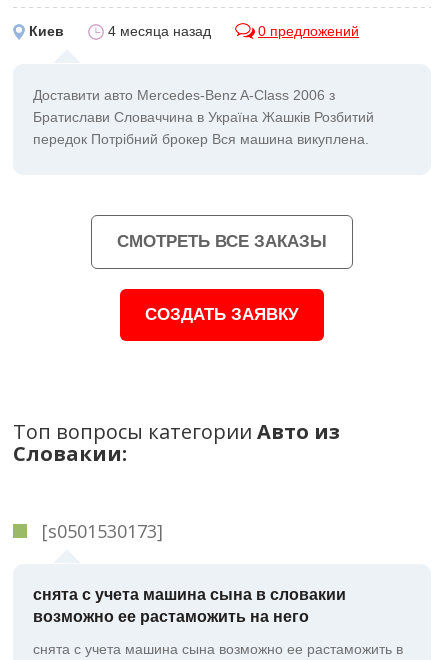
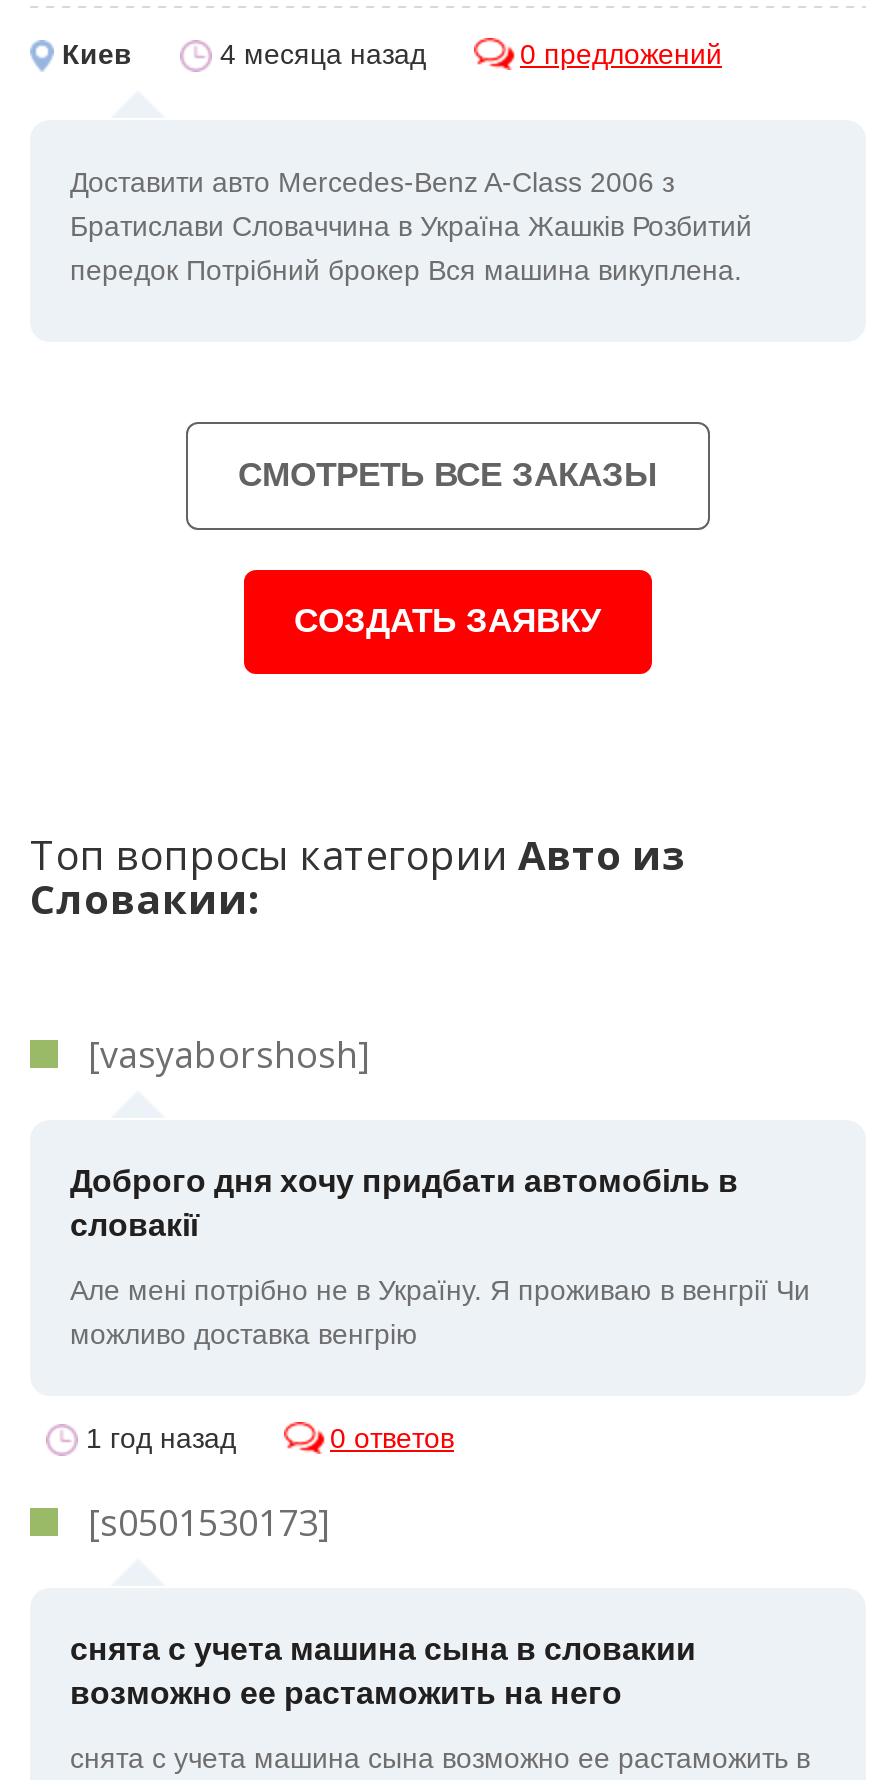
none -> [70,1029,810,1453] [vasyaborshosh] | Доброго дня хочу придбати автомобіль в | словакії | Але мені потрібно не в Україну. Я проживаю в венгрії Чи | можливо доставка венгрію | 1 год назад | 0 ответов

